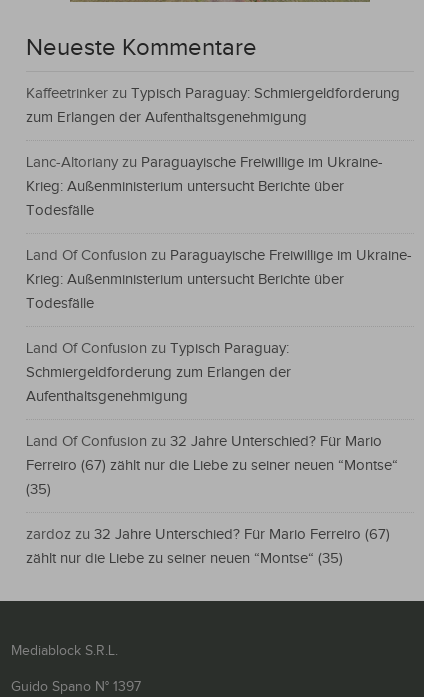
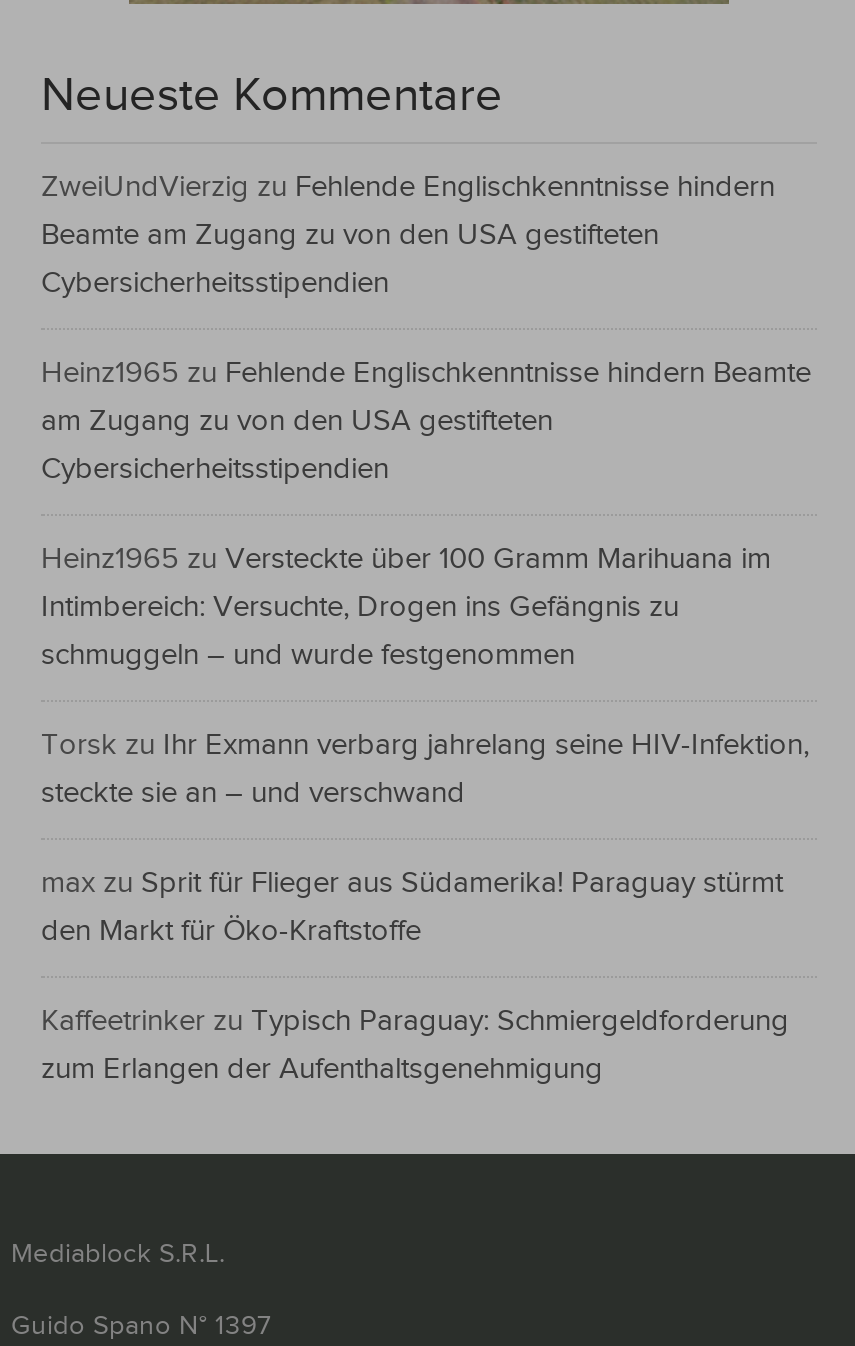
none -> [41,170,811,948] ZweiUndVierzig zu Fehlende Englischkenntnisse hindern | Beamte am Zugang zu von den USA gestifteten | Cybersicherheitsstipendien | Heinz1965 zu Fehlende Englischkenntnisse hindern Beamte | am Zugang zu von den USA gestifteten | Cybersicherheitsstipendien | Heinz1965 zu Versteckte über 100 Gramm Marihuana im | Intimbereich: Versuchte, Drogen ins Gefängnis zu | schmuggeln – und wurde festgenommen | Torsk zu Ihr Exmann verbarg jahrelang seine HIV-Infektion, | steckte sie an – und verschwand | max zu Sprit für Flieger aus Südamerika! Paraguay stürmt | den Markt für Öko-Kraftstoffe
moved [26,85,400,126] -> [41,1004,789,1086]: Kaffeetrinker zu Typisch Paraguay: Schmiergeldforderung | zum Erlangen der Aufenthaltsgenehmigung
[26,154,412,567] Lanc-Altoriany zu Paraguayische Freiwillige im Ukraine- | Krieg: Außenministerium untersucht Berichte über | Todesfälle | Land Of Confusion zu Paraguayische Freiwillige im Ukraine- | Krieg: Außenministerium untersucht Berichte über | Todesfälle | Land Of Confusion zu Typisch Paraguay: | Schmiergeldforderung zum Erlangen der | Aufenthaltsgenehmigung | Land Of Confusion zu 32 Jahre Unterschied? Für Mario | Ferreiro (67) zählt nur die Liebe zu seiner neuen “Montse“ | (35) | zardoz zu 32 Jahre Unterschied? Für Mario Ferreiro (67) | zählt nur die Liebe zu seiner neuen “Montse“ (35) -> none

